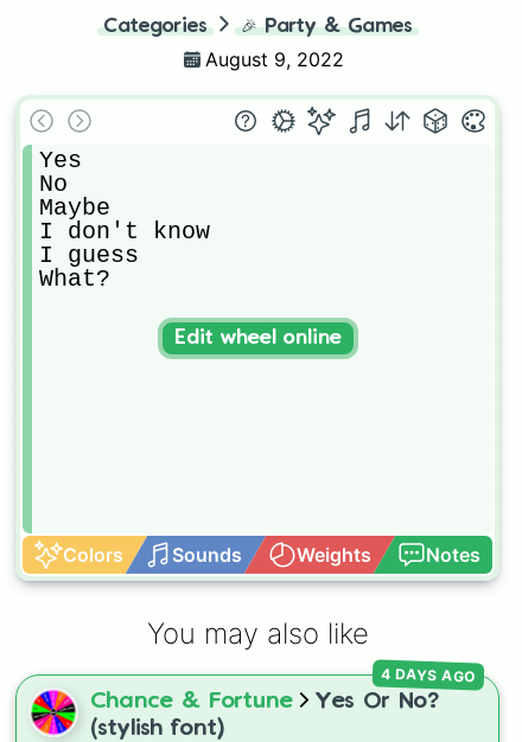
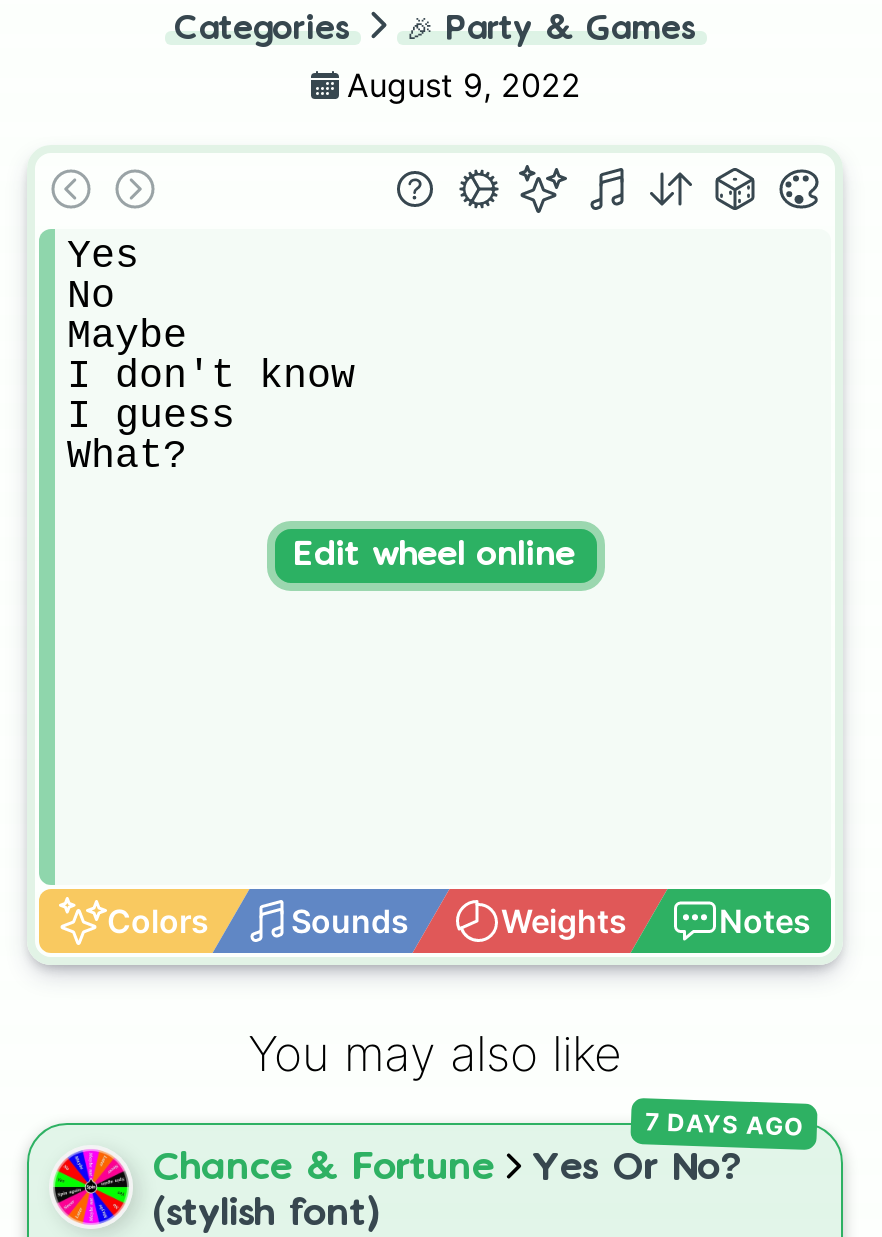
[381,664,476,686] 4 DAYS AGO -> [645,1106,803,1142] 7 DAYS AGO

